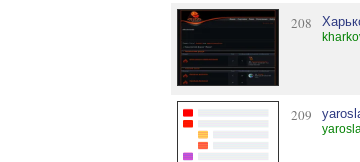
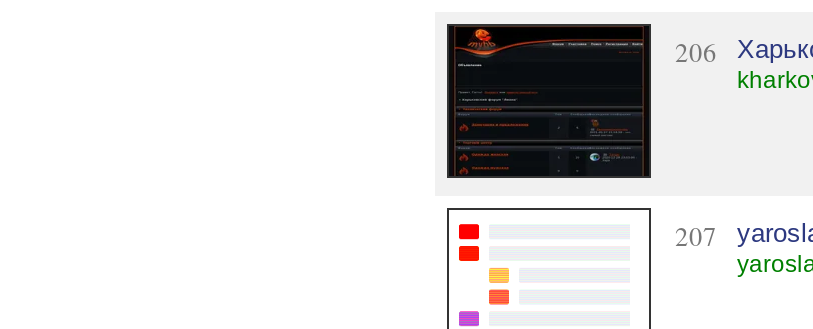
[291,14,312,32] 208 -> [675,34,717,70] 206
[291,106,312,124] 209 -> [675,218,717,254] 207

